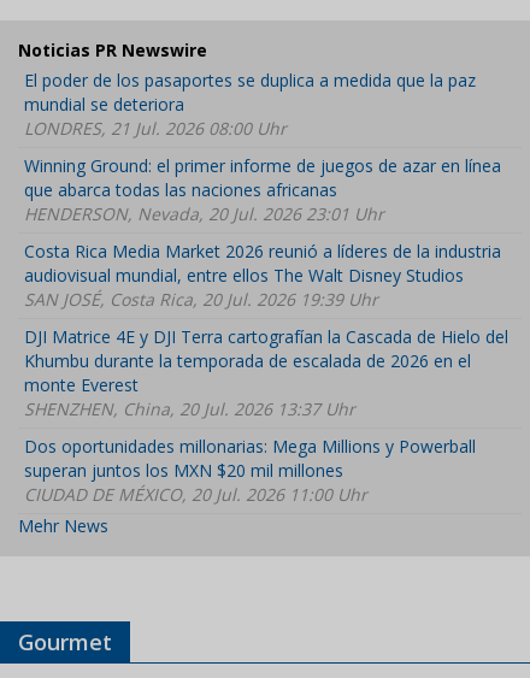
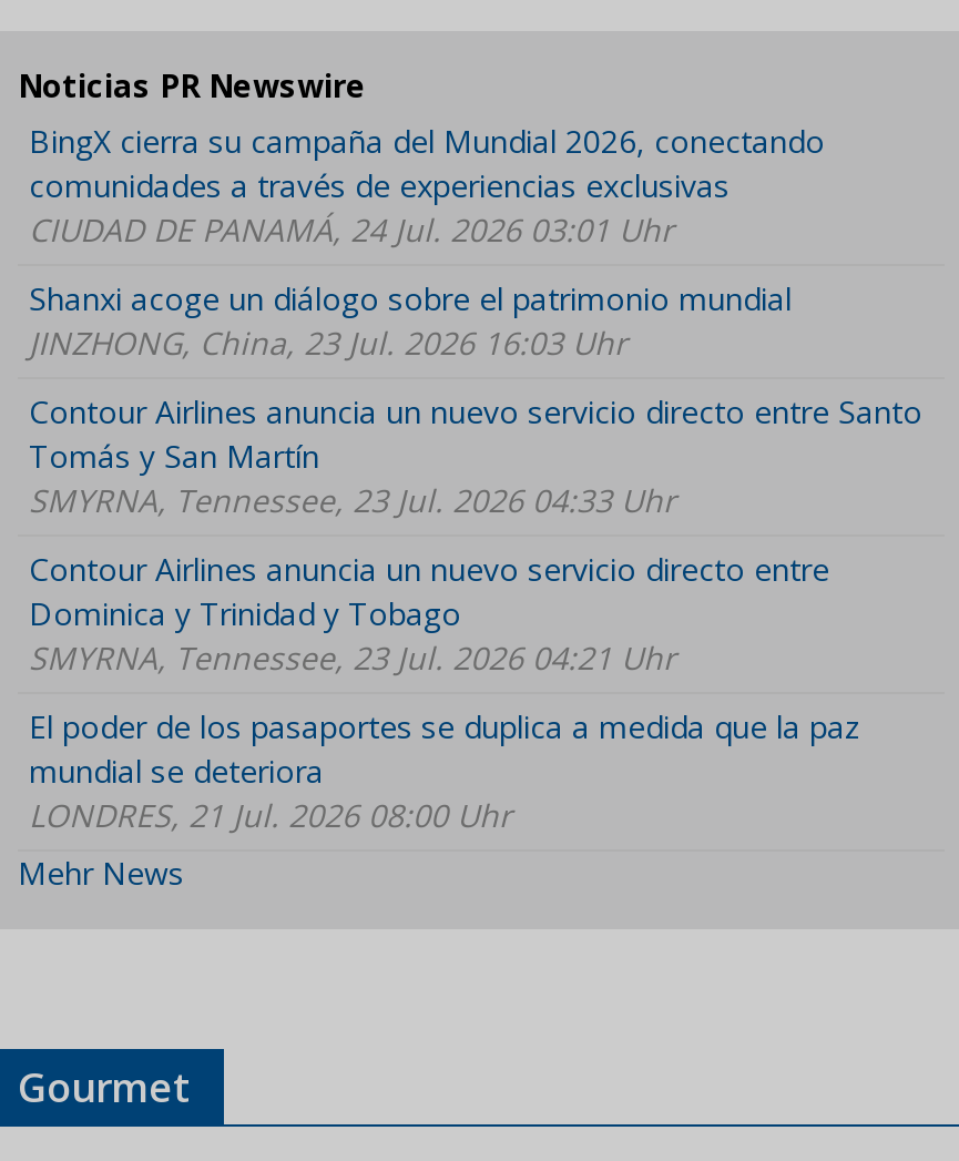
none -> [29,119,922,678] BingX cierra su campaña del Mundial 2026, conectando | comunidades a través de experiencias exclusivas | CIUDAD DE PANAMÁ, 24 Jul. 2026 03:01 Uhr | Shanxi acoge un diálogo sobre el patrimonio mundial | JINZHONG, China, 23 Jul. 2026 16:03 Uhr | Contour Airlines anuncia un nuevo servicio directo entre Santo | Tomás y San Martín | SMYRNA, Tennessee, 23 Jul. 2026 04:33 Uhr | Contour Airlines anuncia un nuevo servicio directo entre | Dominica y Trinidad y Tobago | SMYRNA, Tennessee, 23 Jul. 2026 04:21 Uhr
moved [24,68,476,139] -> [29,705,860,835]: El poder de los pasaportes se duplica a medida que la paz | mundial se deteriora | LONDRES, 21 Jul. 2026 08:00 Uhr
[24,154,508,505] Winning Ground: el primer informe de juegos de azar en línea | que abarca todas las naciones africanas | HENDERSON, Nevada, 20 Jul. 2026 23:01 Uhr | Costa Rica Media Market 2026 reunió a líderes de la industria | audiovisual mundial, entre ellos The Walt Disney Studios | SAN JOSÉ, Costa Rica, 20 Jul. 2026 19:39 Uhr | DJI Matrice 4E y DJI Terra cartografían la Cascada de Hielo del | Khumbu durante la temporada de escalada de 2026 en el | monte Everest | SHENZHEN, China, 20 Jul. 2026 13:37 Uhr | Dos oportunidades millonarias: Mega Millions y Powerball | superan juntos los MXN $20 mil millones | CIUDAD DE MÉXICO, 20 Jul. 2026 11:00 Uhr -> none

